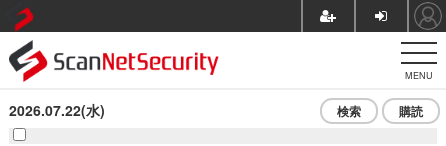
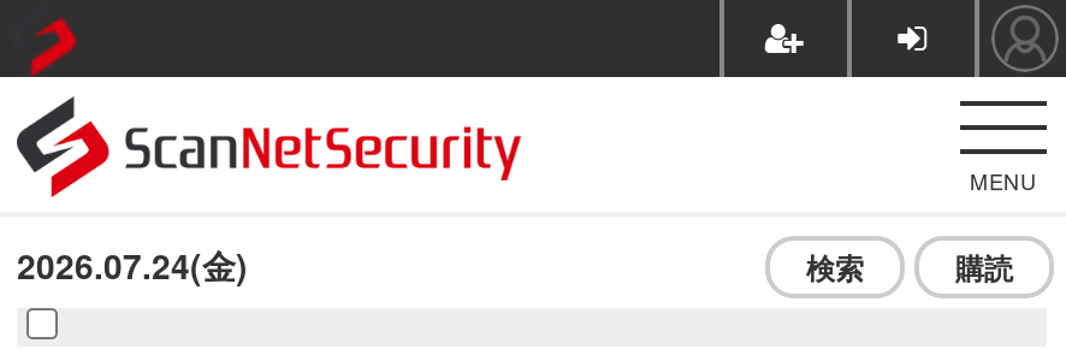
[9,100,105,120] 2026.07.22(水) -> [17,241,248,289] 2026.07.24(金)

